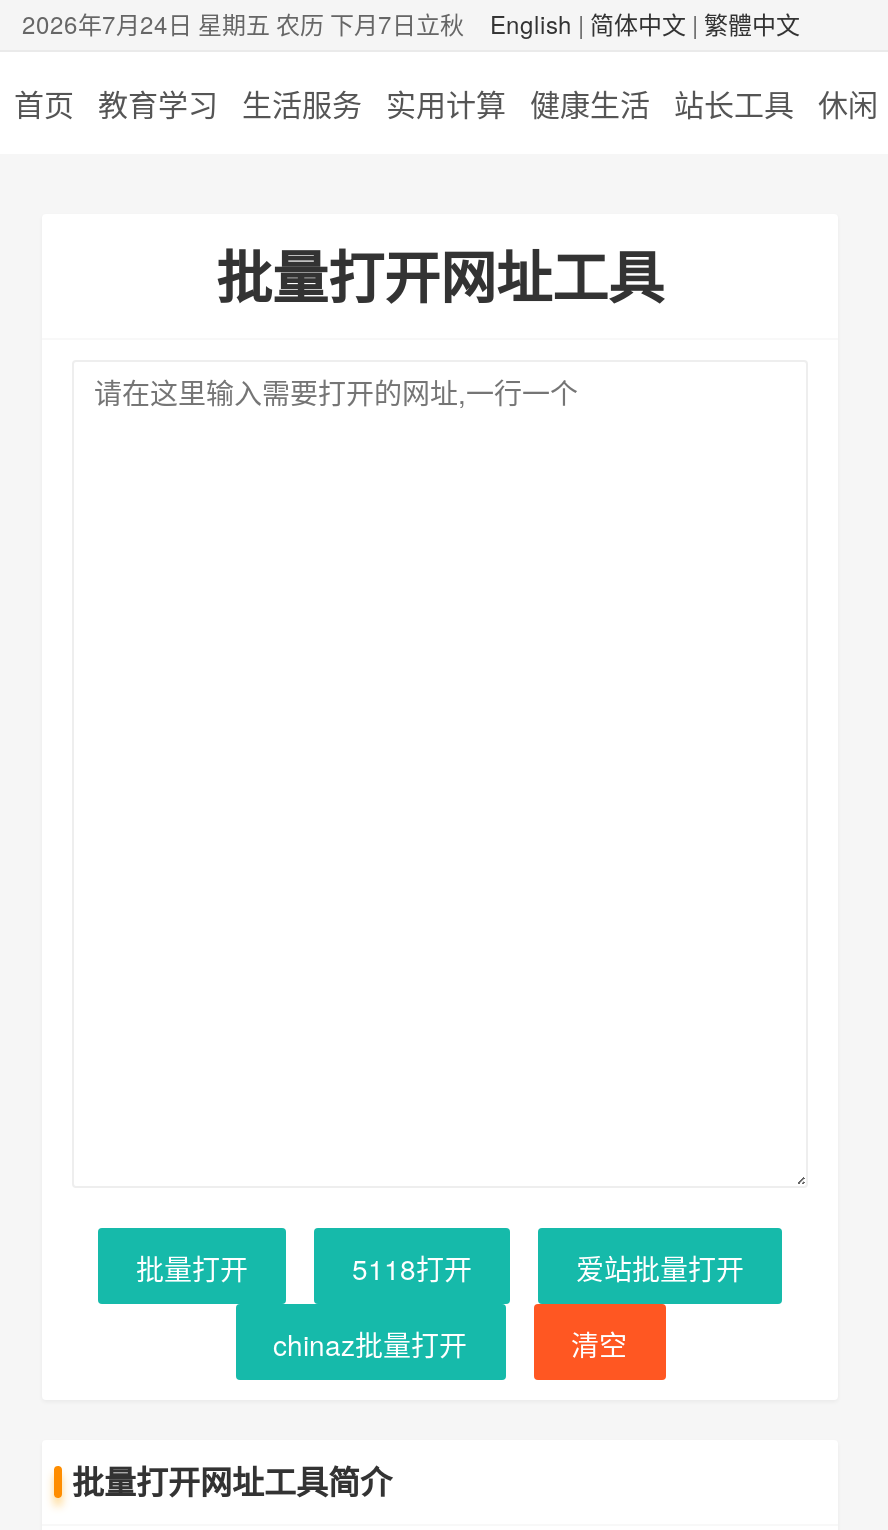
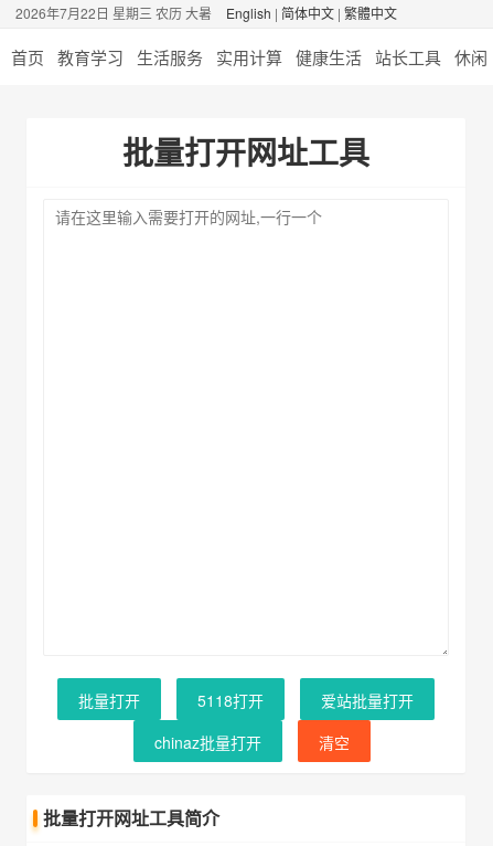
[22,6,464,40] 2026年7月24日 星期五 农历 下月7日立秋 -> [15,3,212,22] 2026年7月22日 星期三 农历 大暑

